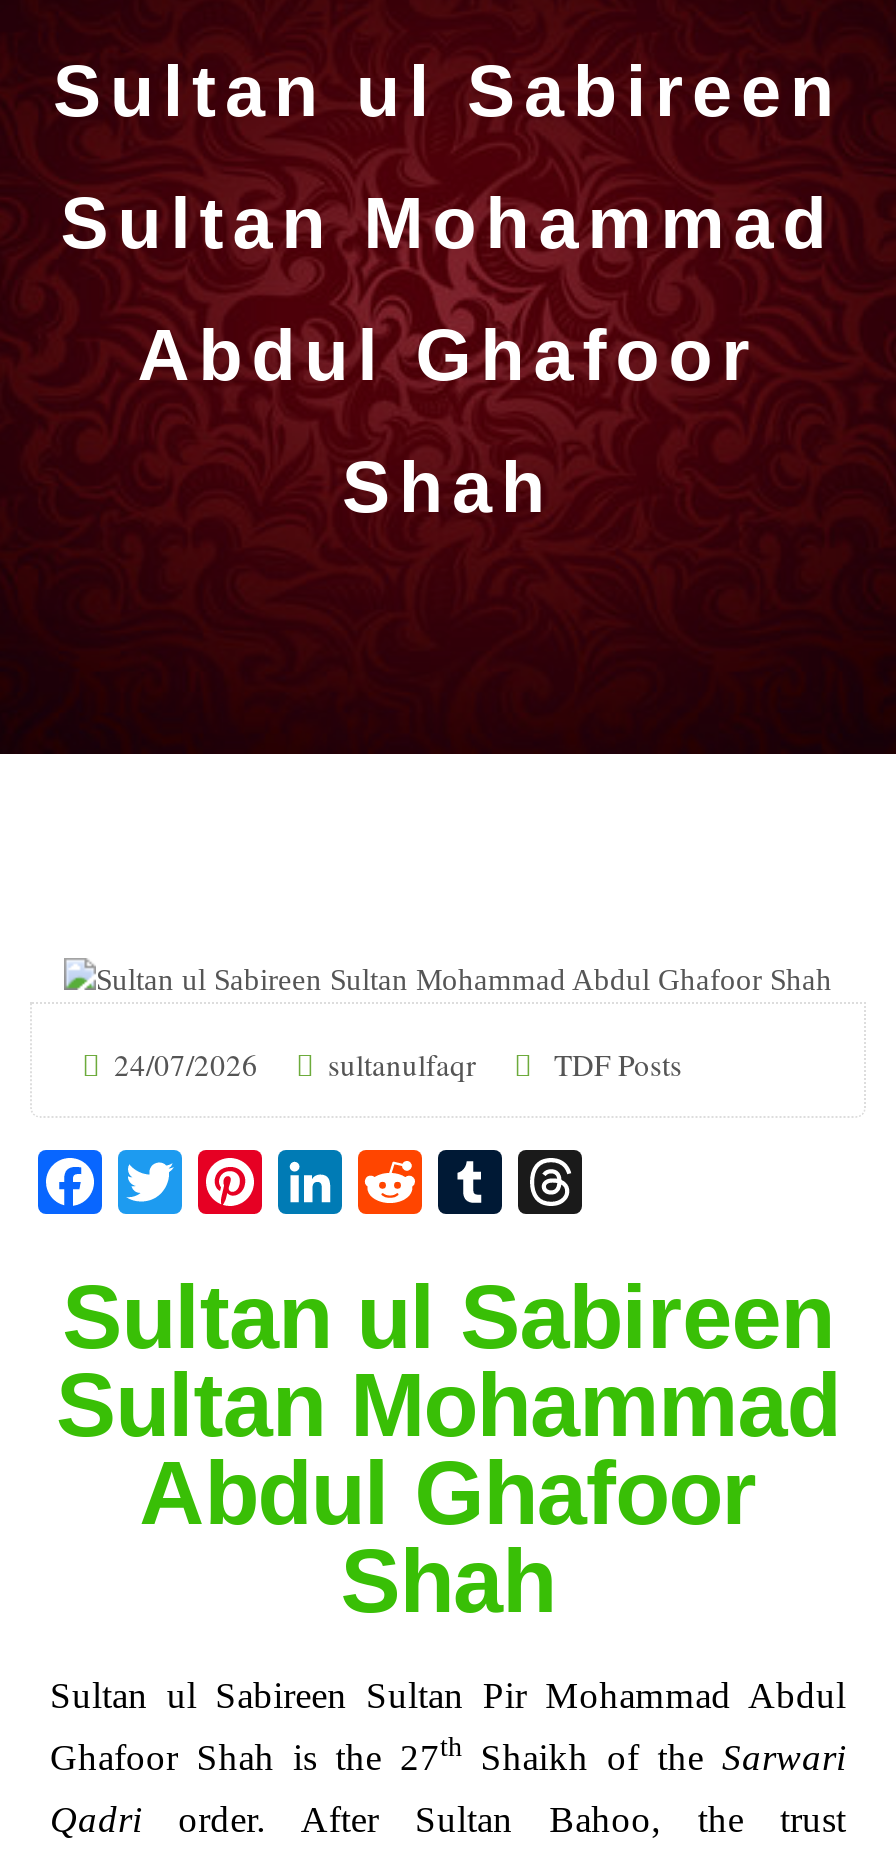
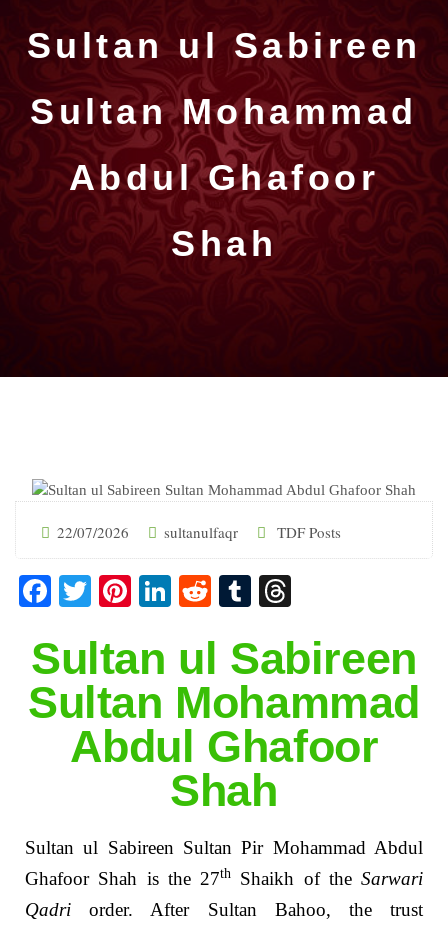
[114,1043,682,1083] 24/07/2026 sultanulfaqr TDF Posts -> [57,522,341,542] 22/07/2026 sultanulfaqr TDF Posts

